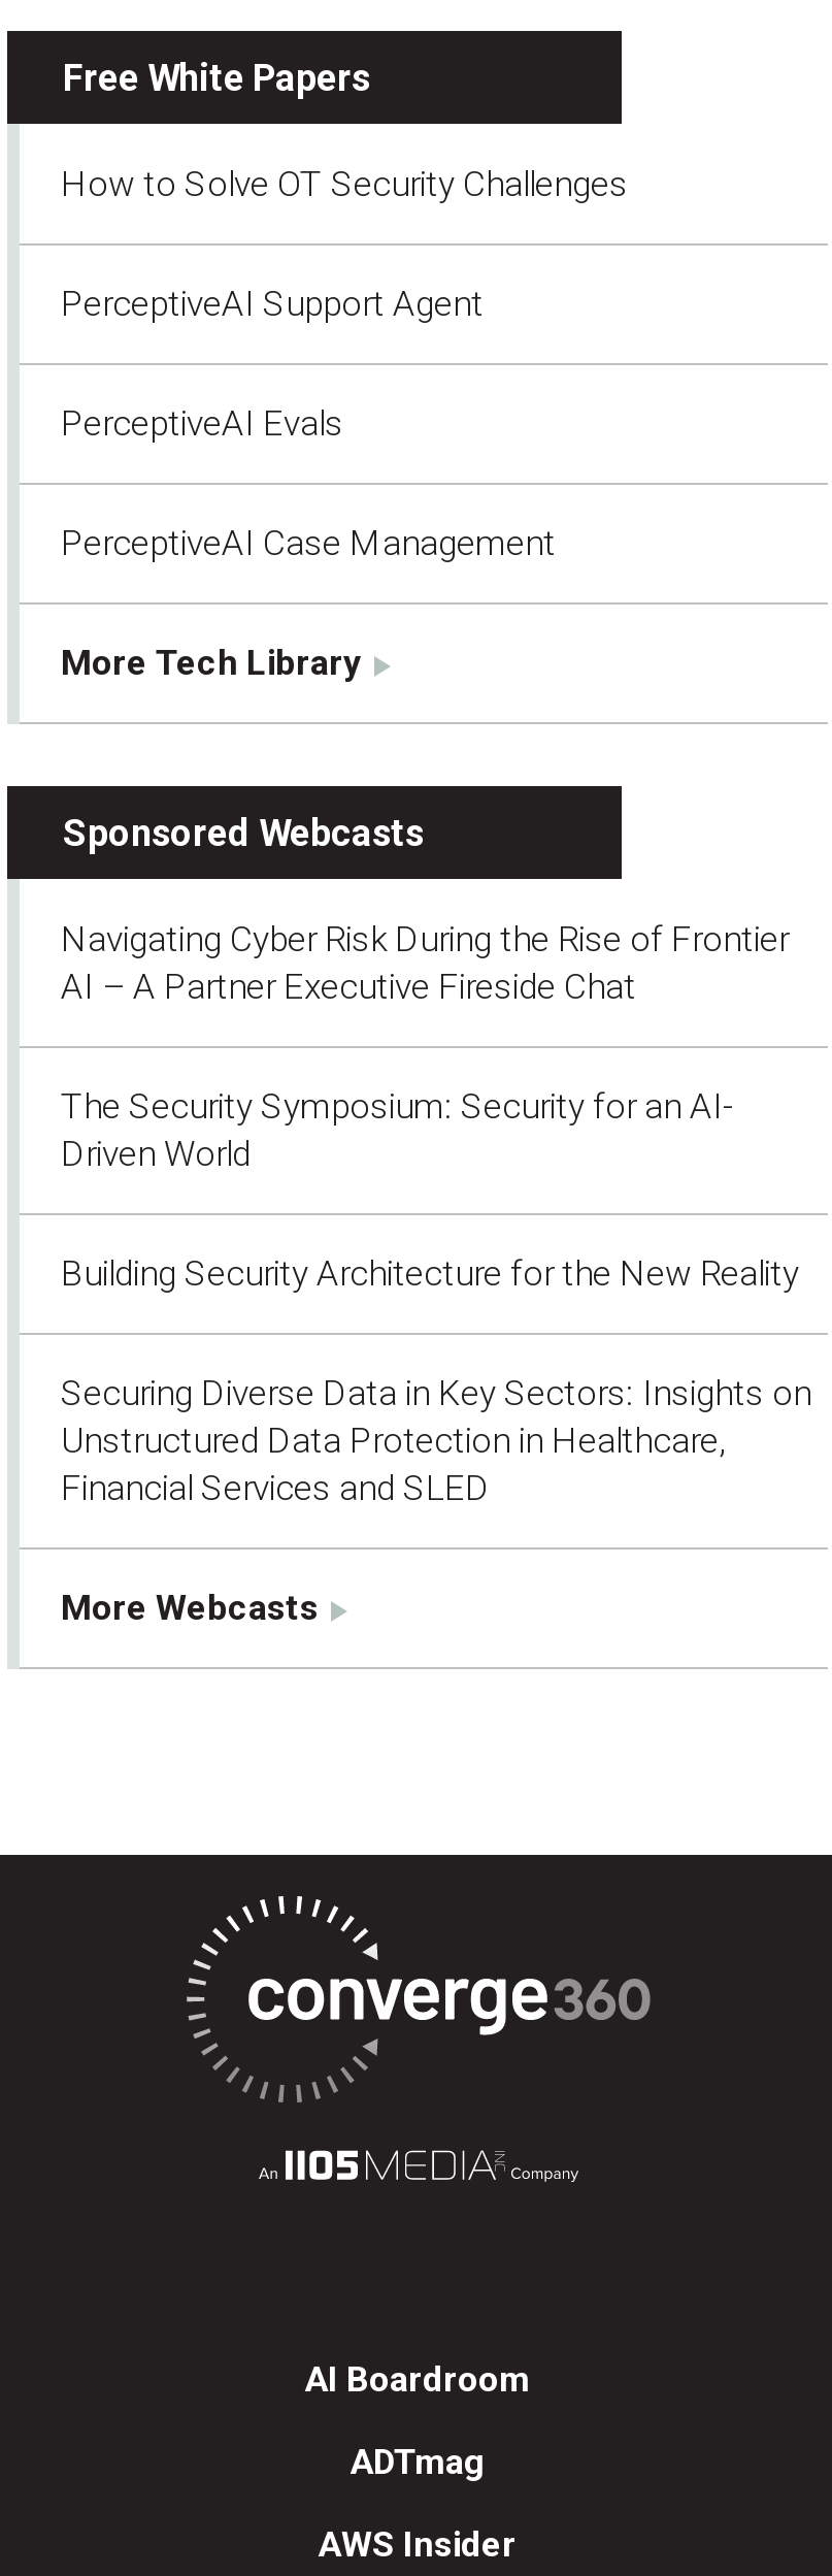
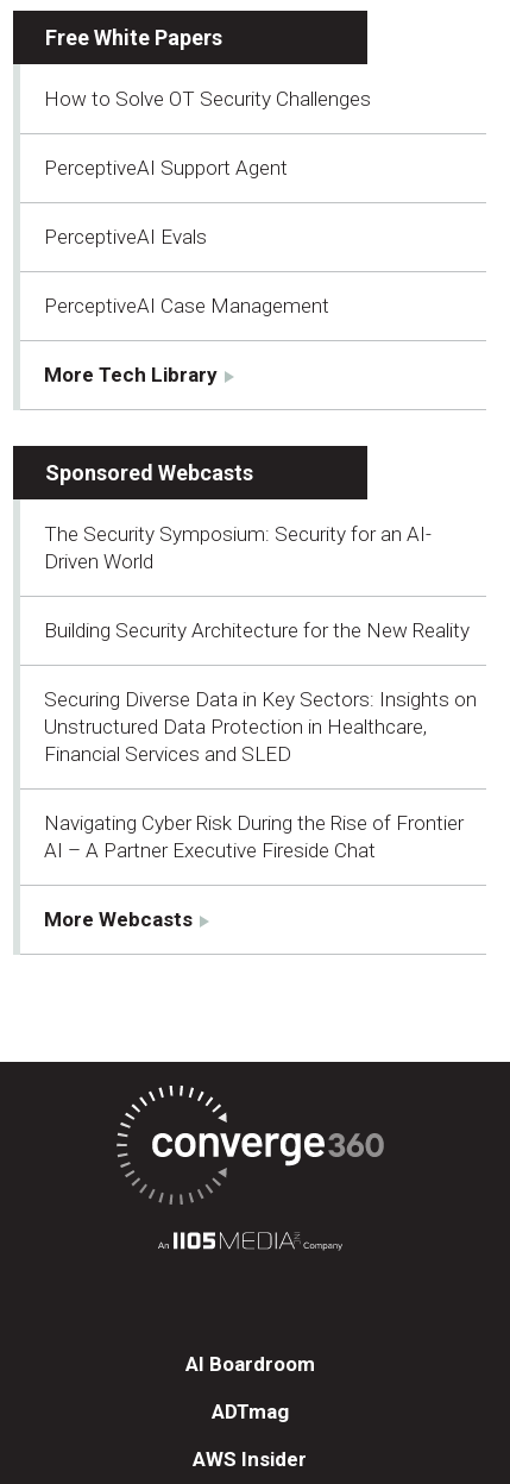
moved [61,917,789,1006] -> [44,810,464,862]: Navigating Cyber Risk During the Rise of Frontier | AI – A Partner Executive Fireside Chat
moved [61,1084,811,1507] -> [44,521,477,765]: The Security Symposium: Security for an AI- | Driven World | Building Security Architecture for the New Reality | Securing Diverse Data in Key Sectors: Insights on | Unstructured Data Protection in Healthcare, | Financial Services and SLED

